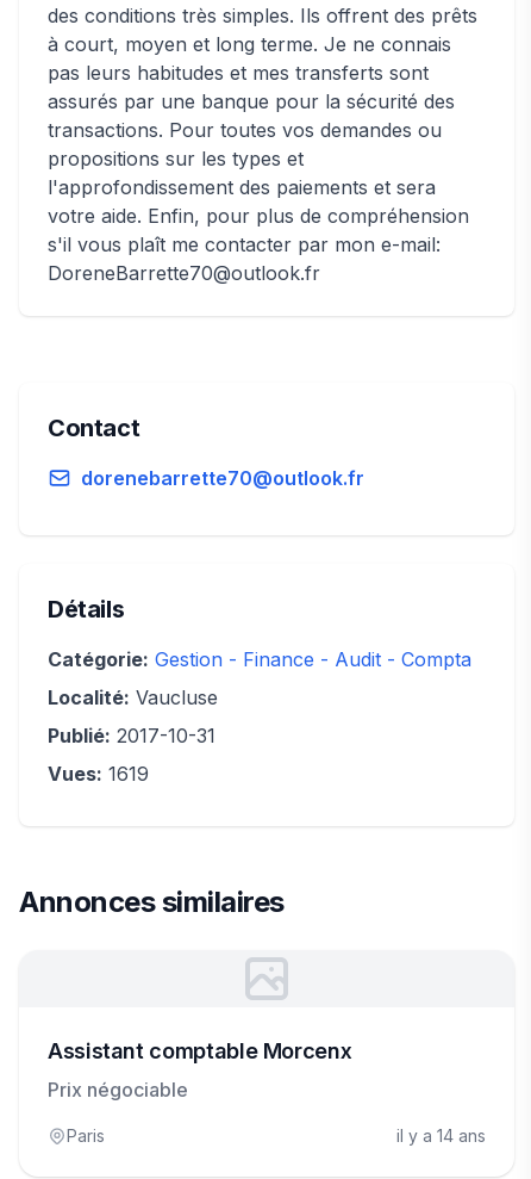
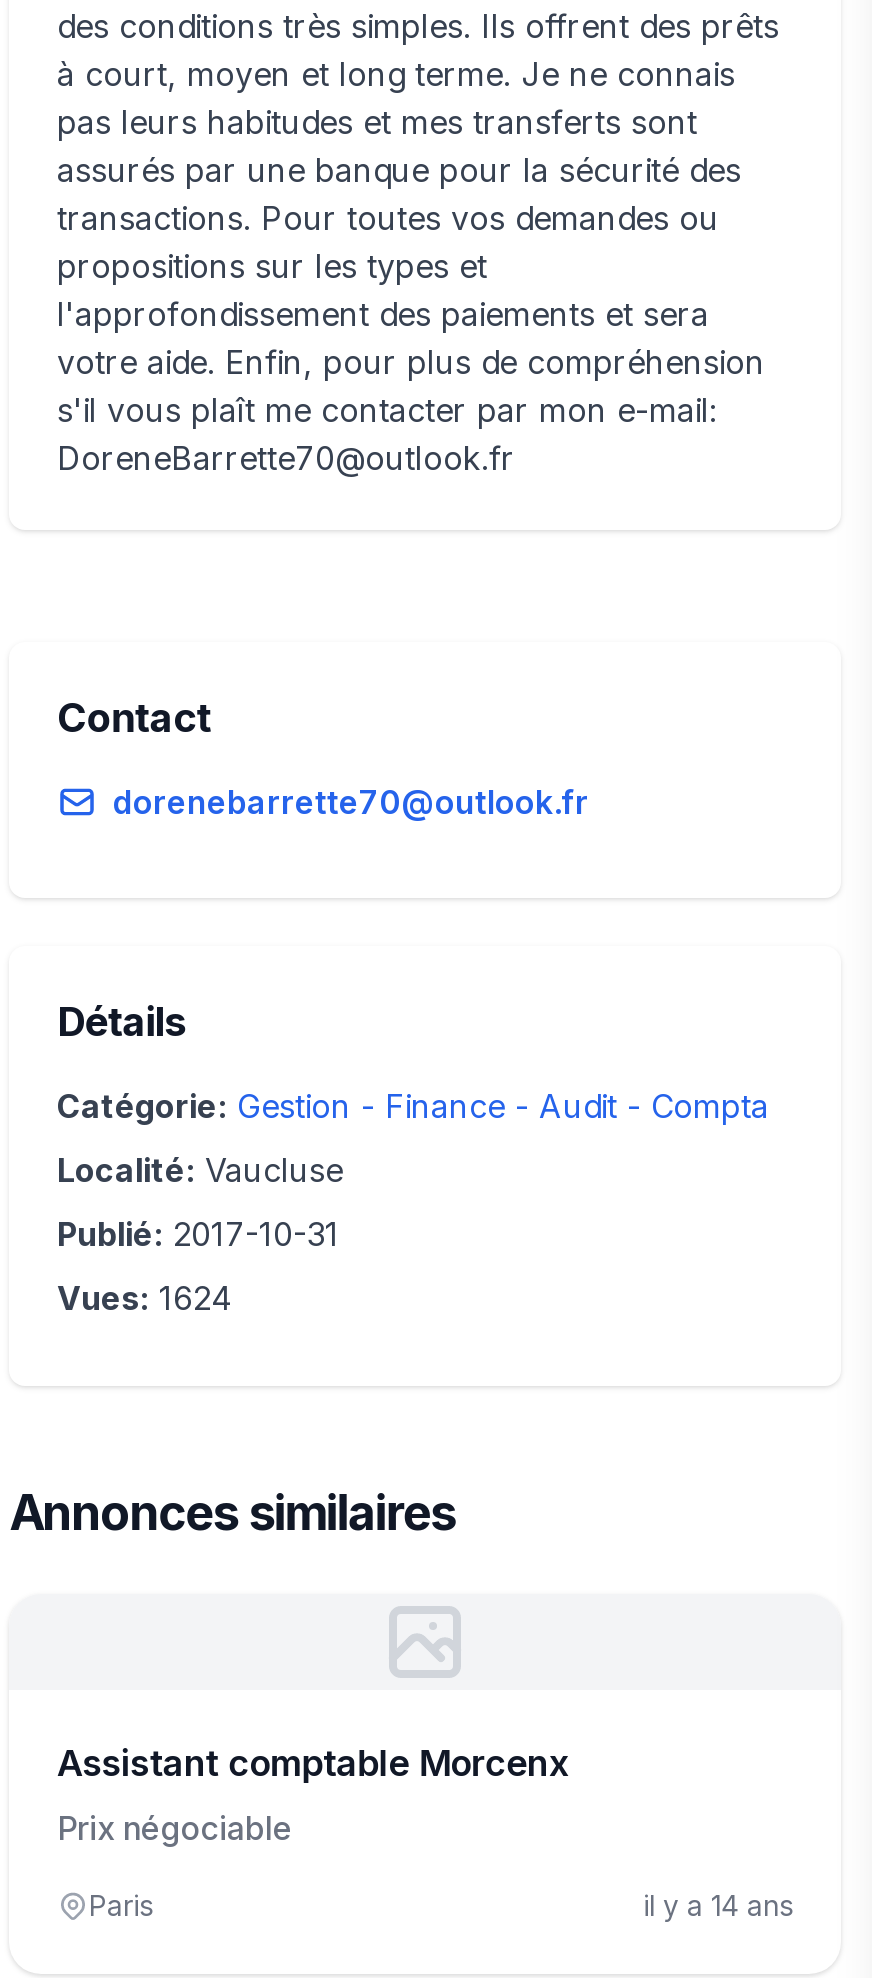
[48,762,149,786] Vues: 1619 -> [57,1278,233,1318] Vues: 1624

